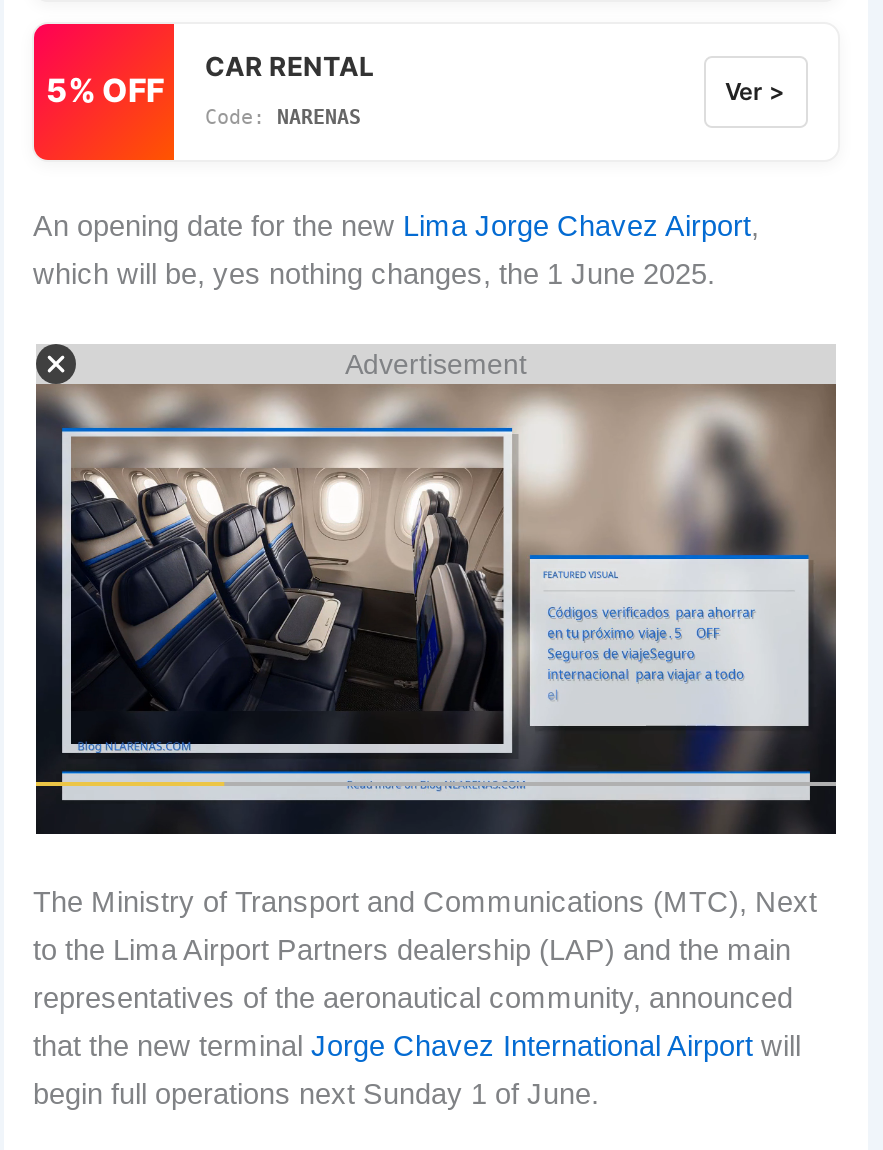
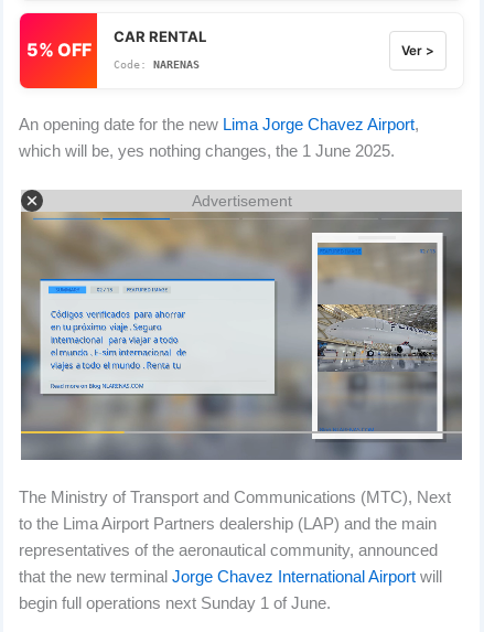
[34,384,838,836] [image] -> [20,212,463,461] [image]

